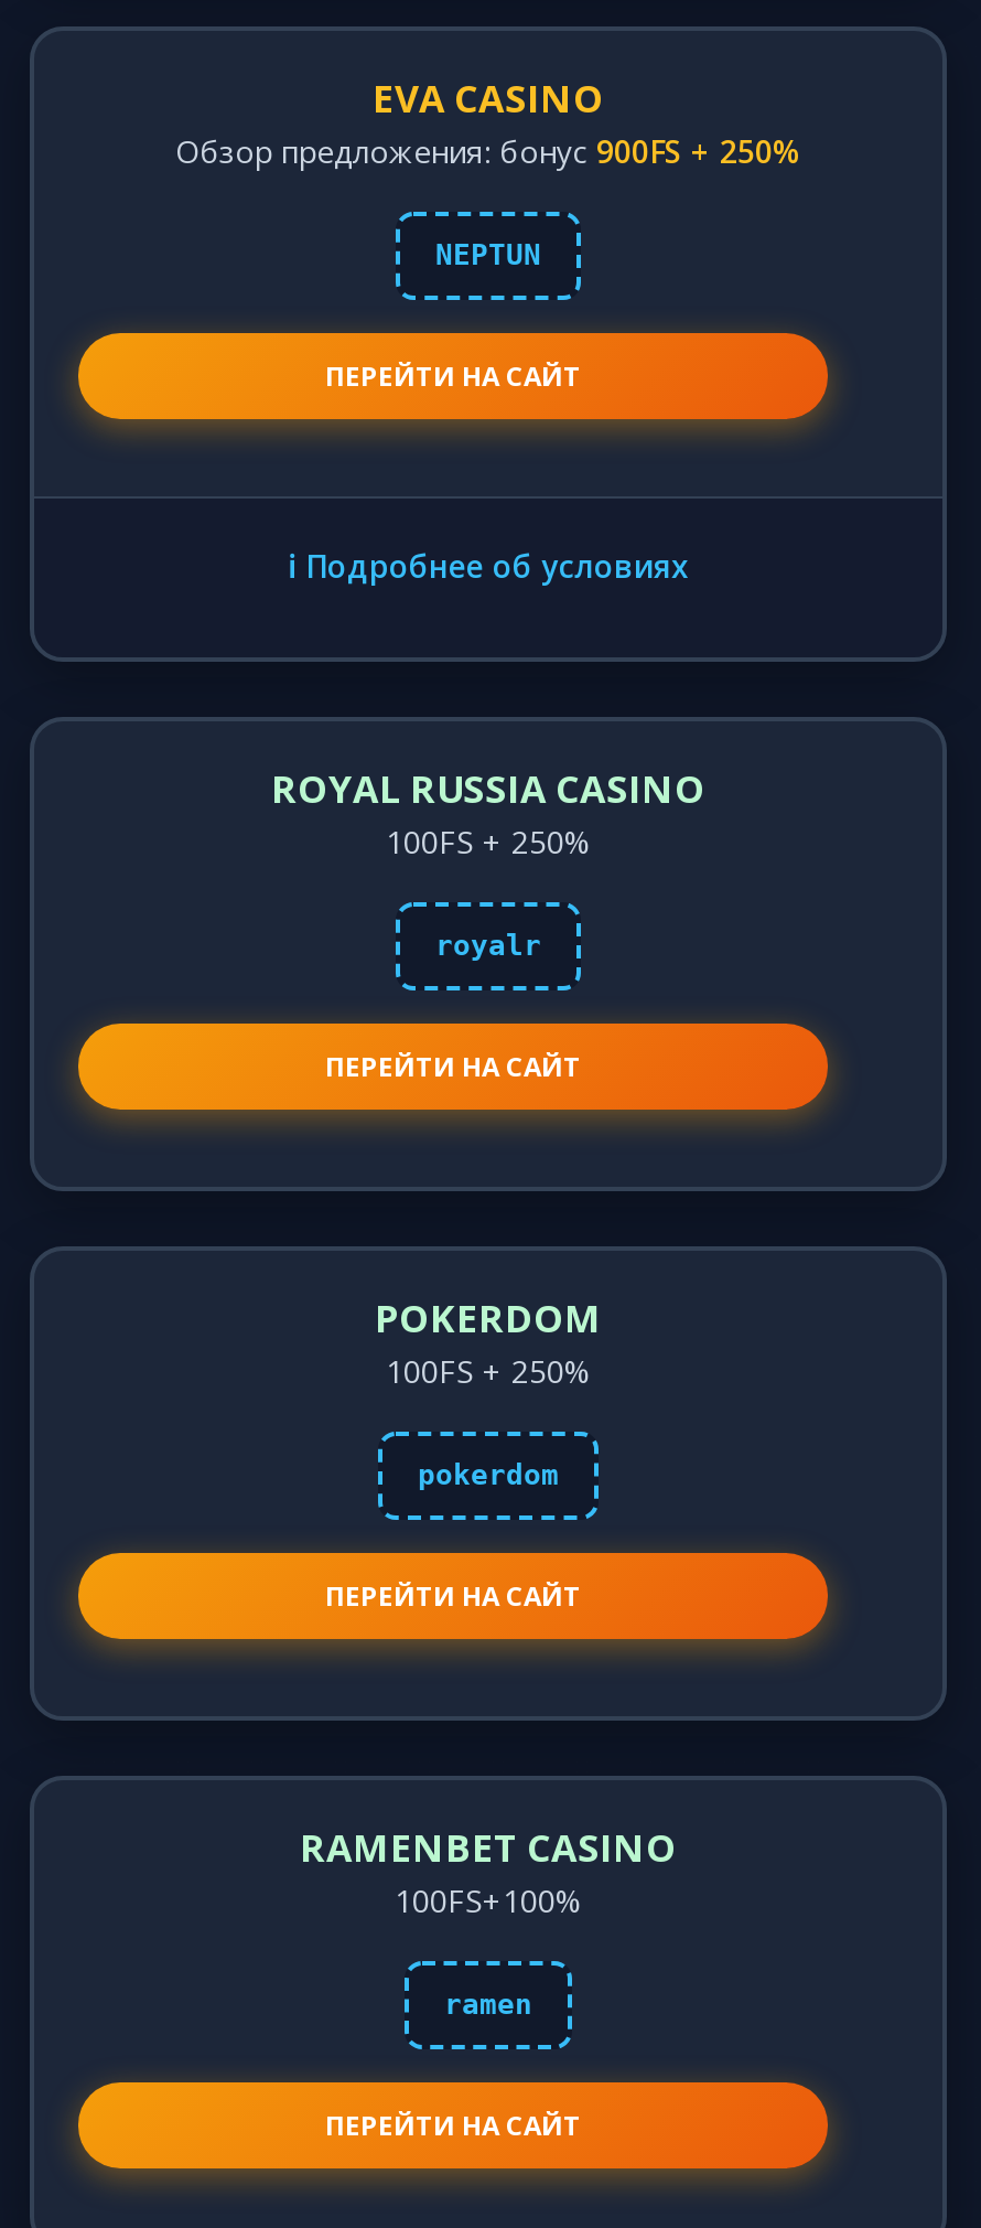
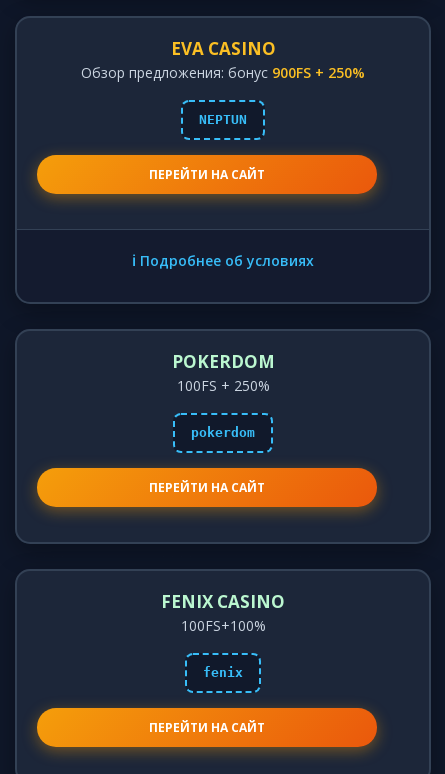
[271,763,705,1085] ROYAL RUSSIA CASINO | 100FS + 250% | royalr | ПЕРЕЙТИ НА САЙТ -> none
[300,1822,677,1873] RAMENBET CASINO -> [161,590,285,613] FENIX CASINO
[444,1988,532,2021] ramen -> [203,665,243,680] fenix

